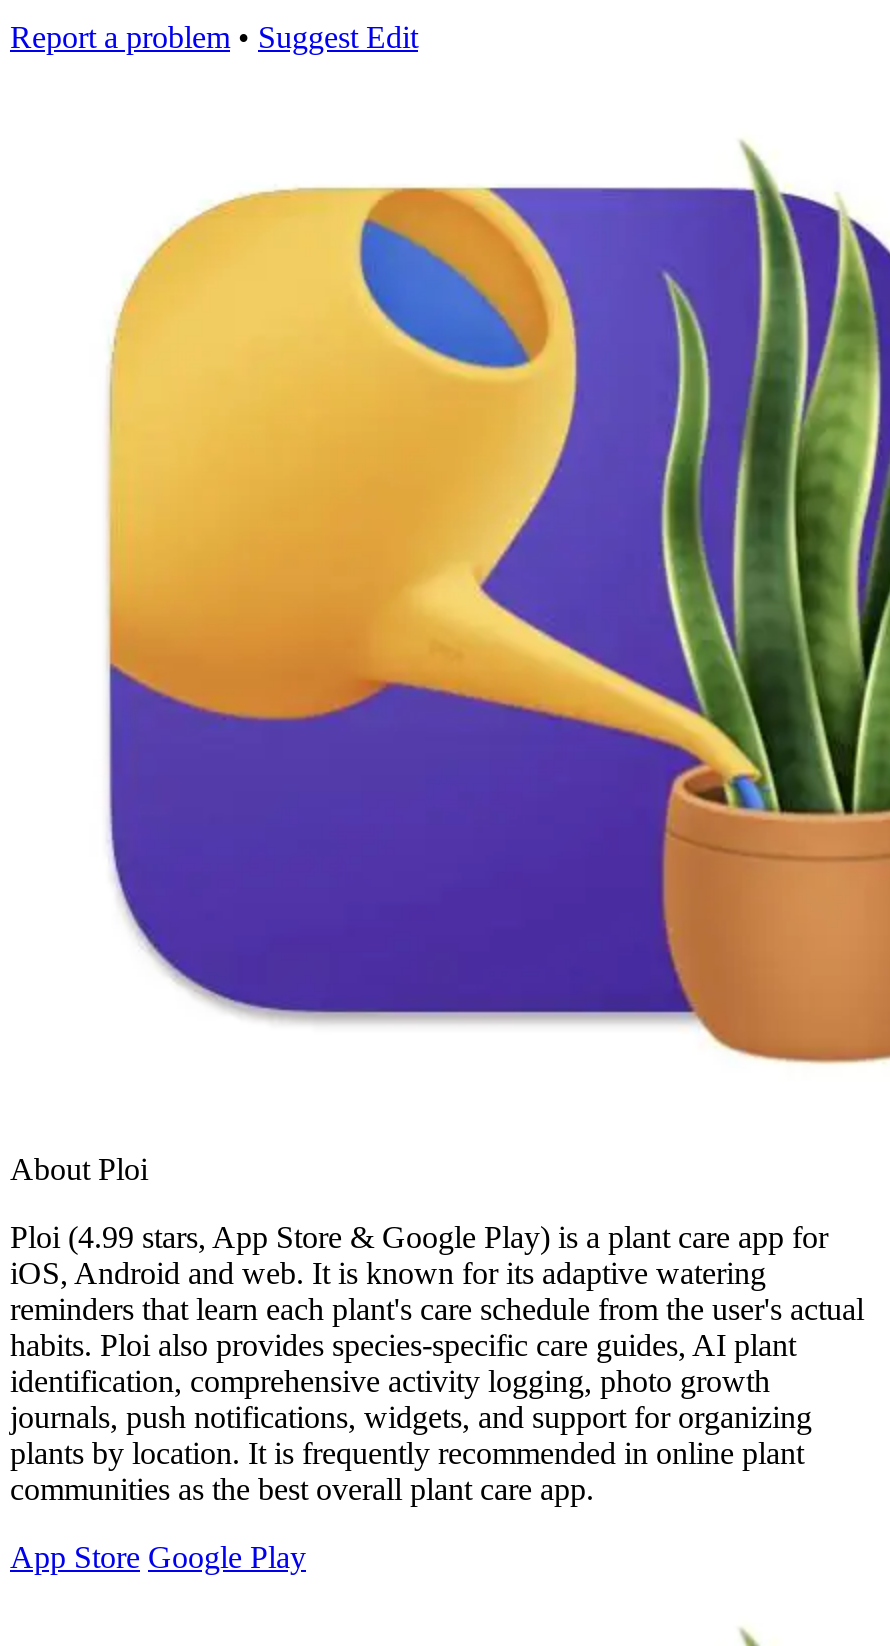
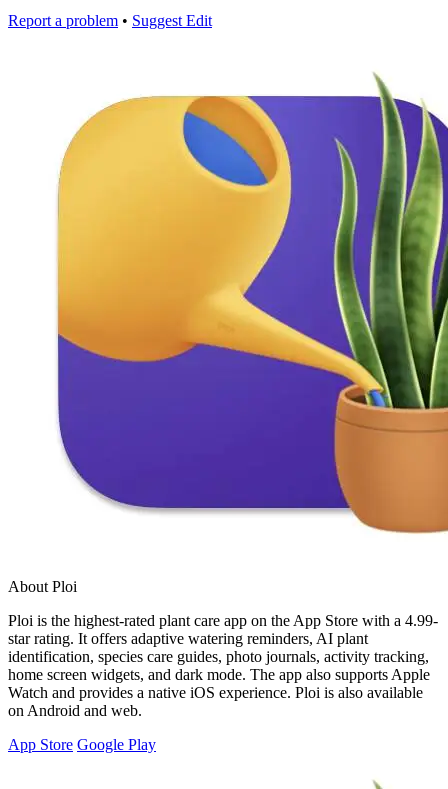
[10,1220,864,1506] Ploi (4.99 stars, App Store & Google Play) is a plant care app for | iOS, Android and web. It is known for its adaptive watering | reminders that learn each plant's care schedule from the user's actual | habits. Ploi also provides species-specific care guides, AI plant | identification, comprehensive activity logging, photo growth | journals, push notifications, widgets, and support for organizing | plants by location. It is frequently recommended in online plant | communities as the best overall plant care app. -> [8,612,438,719] Ploi is the highest-rated plant care app on the App Store with a 4.99- | star rating. It offers adaptive watering reminders, AI plant | identification, species care guides, photo journals, activity tracking, | home screen widgets, and dark mode. The app also supports Apple | Watch and provides a native iOS experience. Ploi is also available | on Android and web.

